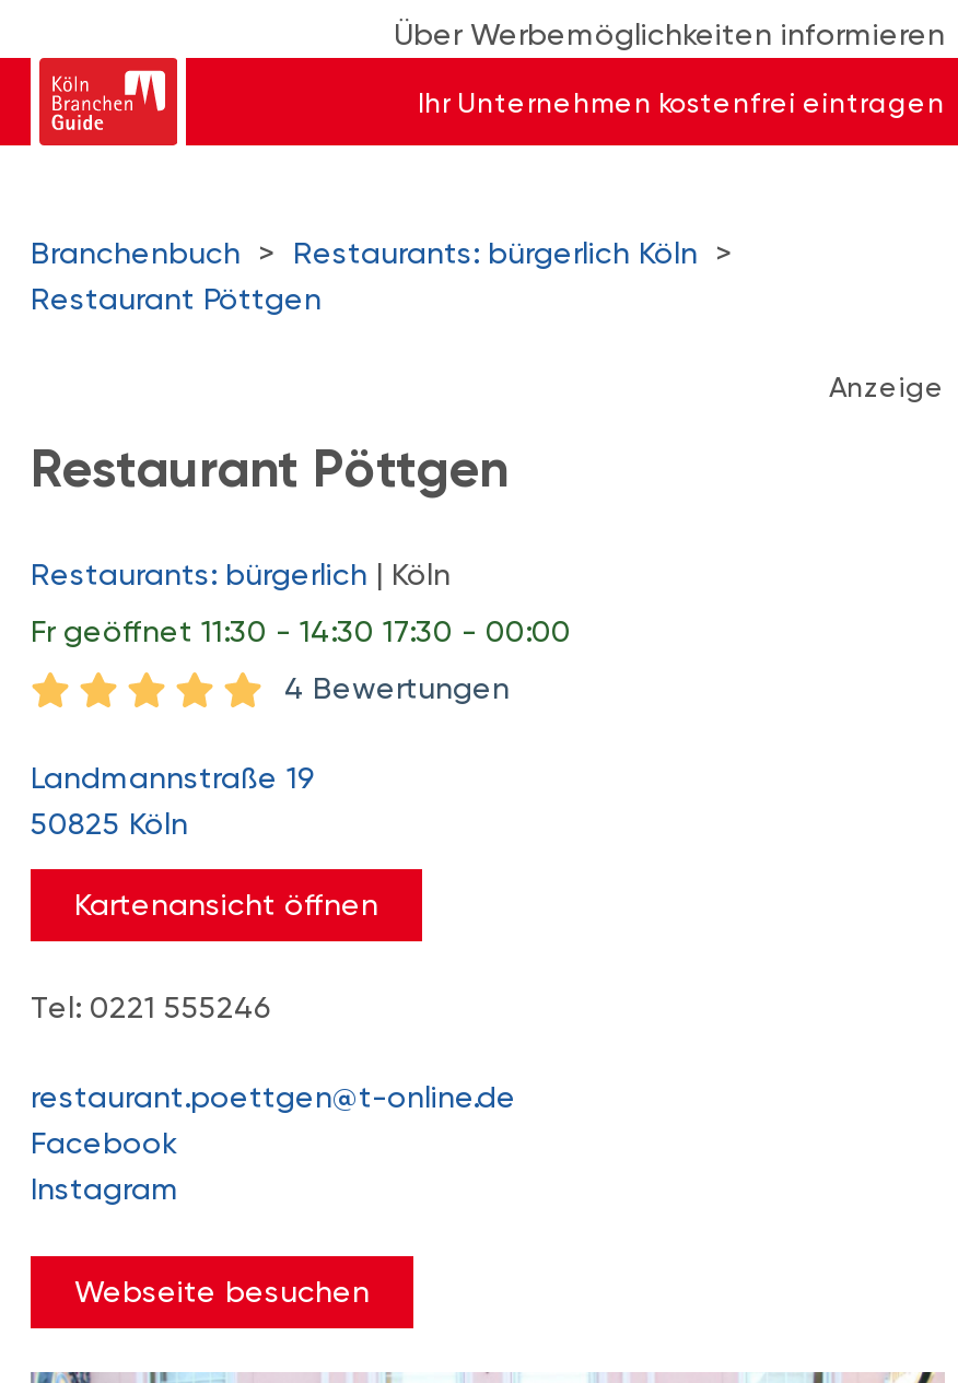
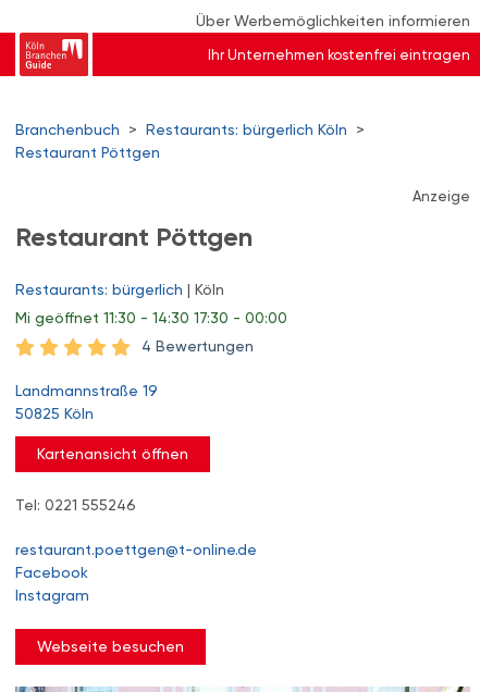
[31,613,571,648] Fr geöffnet 11:30 - 14:30 17:30 - 00:00 -> [15,309,287,326] Mi geöffnet 11:30 - 14:30 17:30 - 00:00

